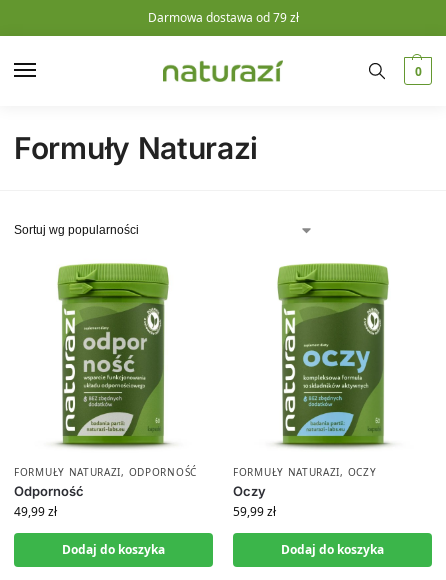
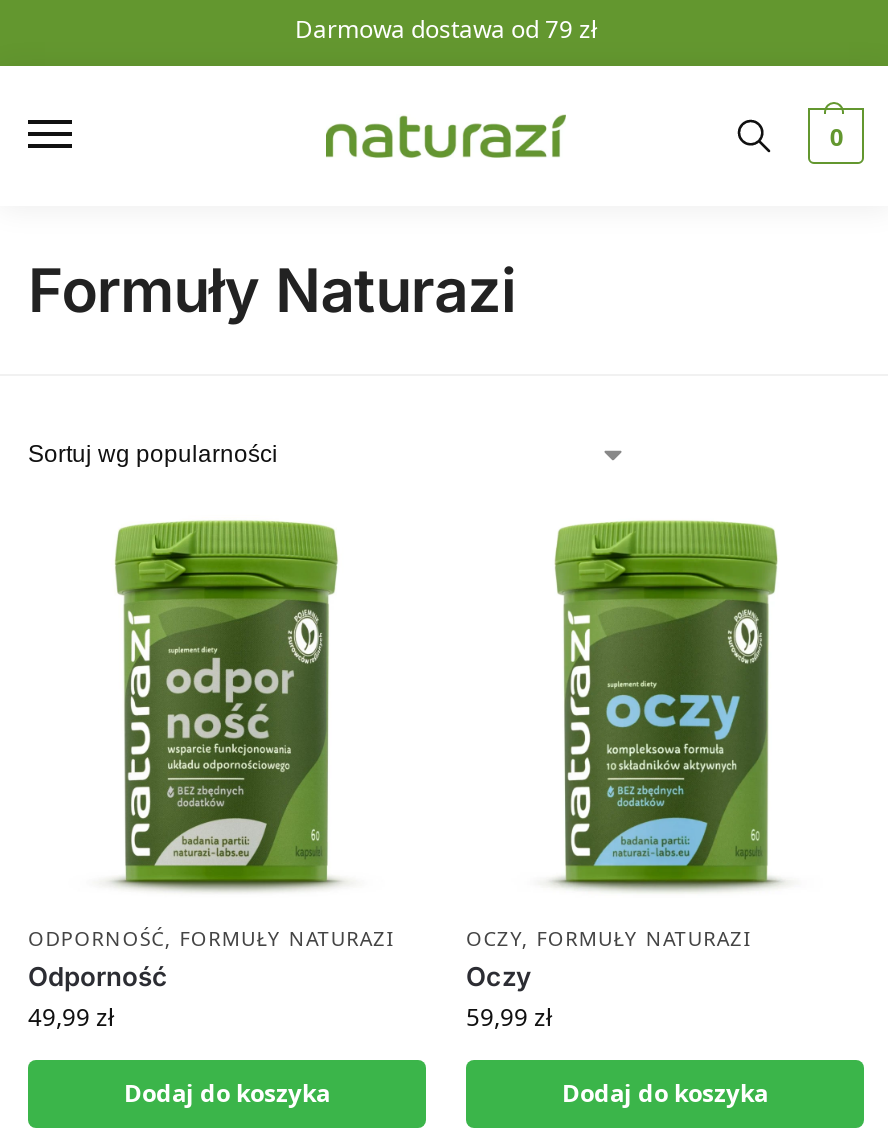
[14,465,197,479] FORMUŁY NATURAZI, ODPORNOŚĆ -> [28,924,394,952] ODPORNOŚĆ, FORMUŁY NATURAZI
[233,465,376,479] FORMUŁY NATURAZI, OCZY -> [466,924,751,952] OCZY, FORMUŁY NATURAZI

